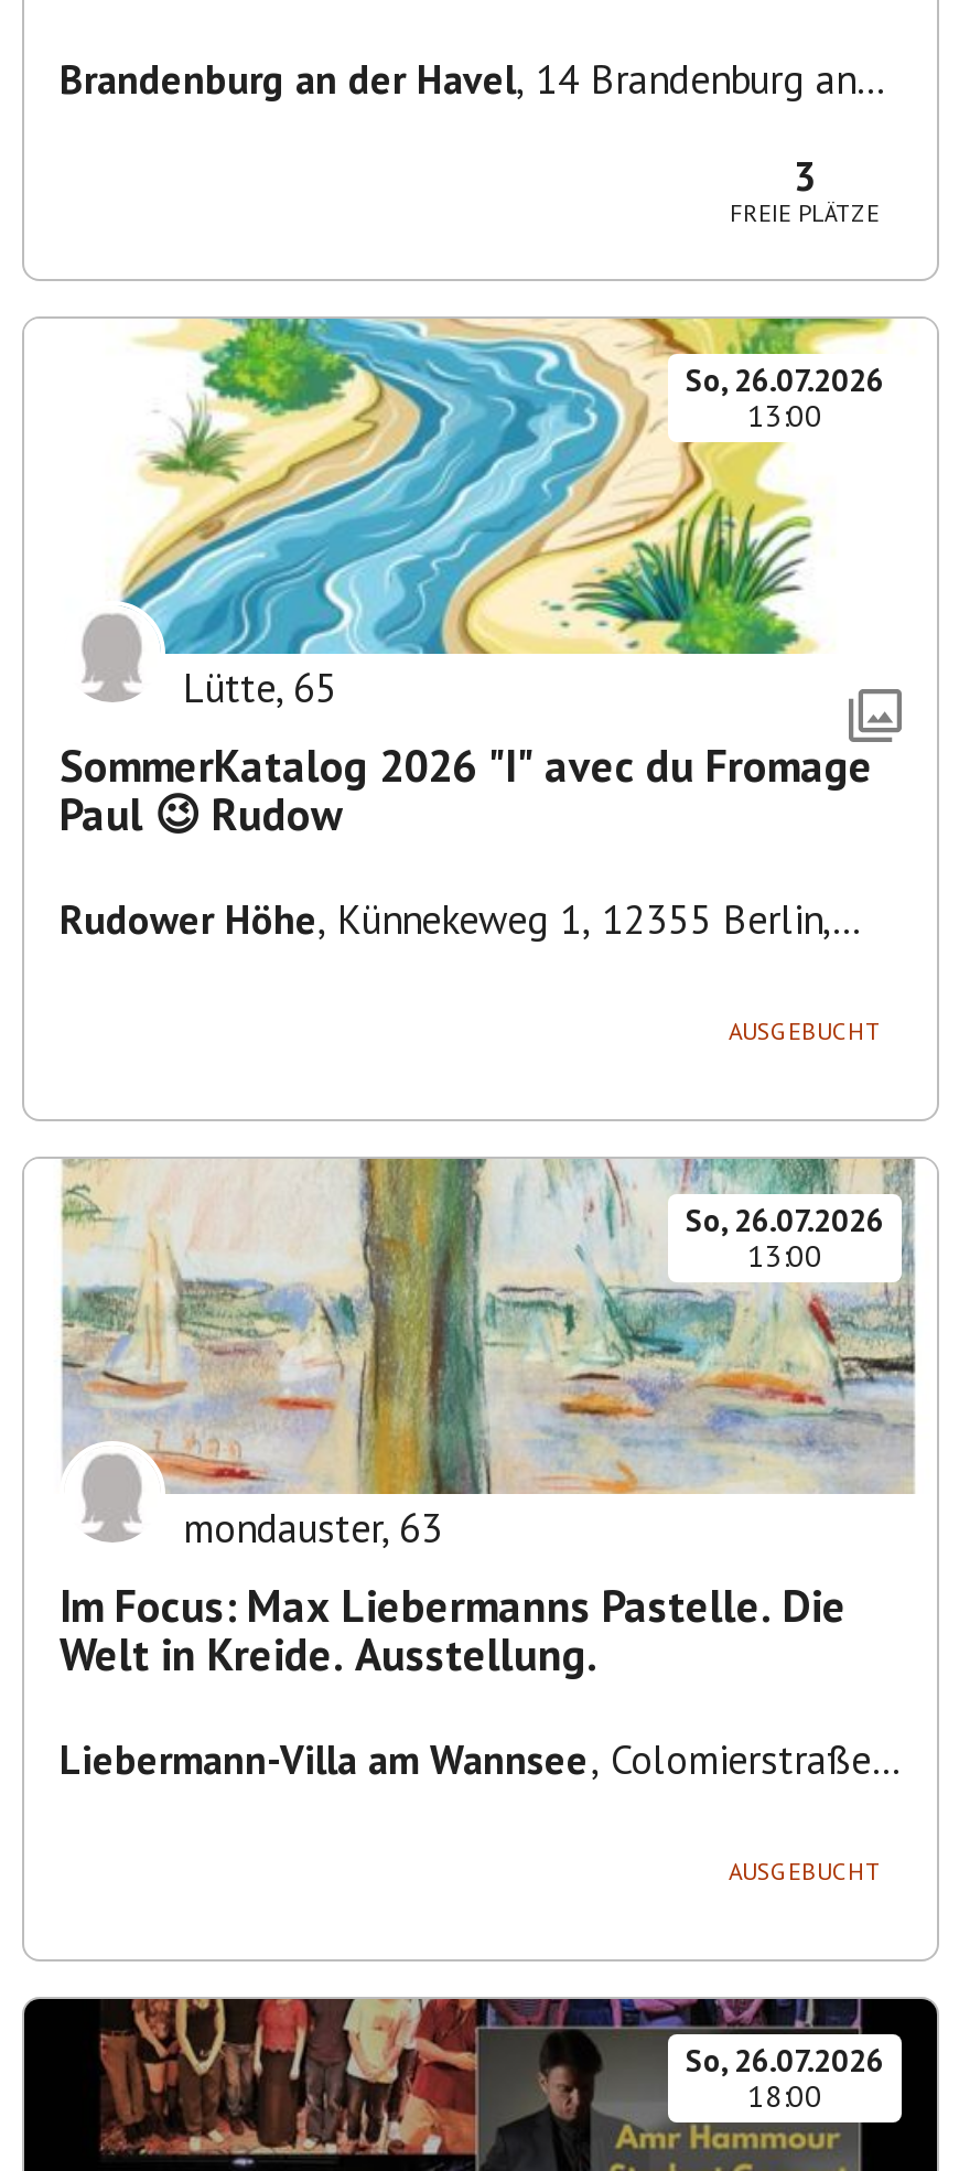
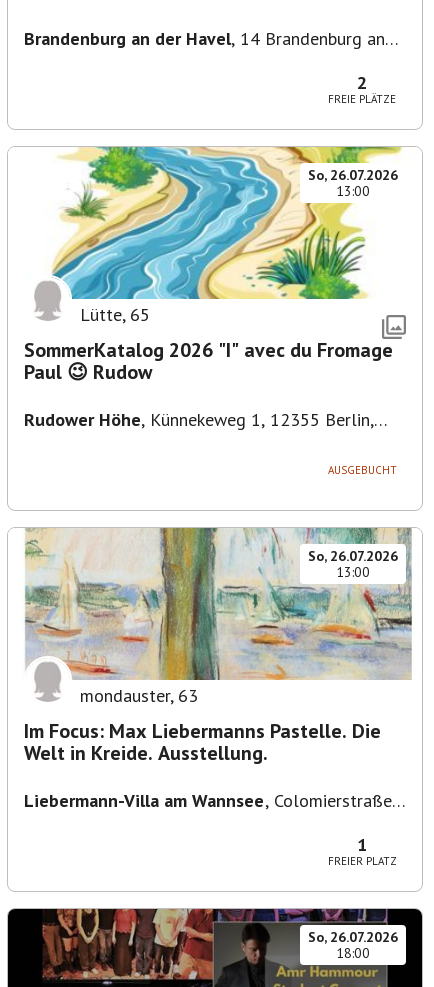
[794,151,816,202] 3 -> [357,71,367,94] 2
[729,1855,881,1885] AUSGEBUCHT -> [327,833,396,868] 1 | FREIER PLATZ

